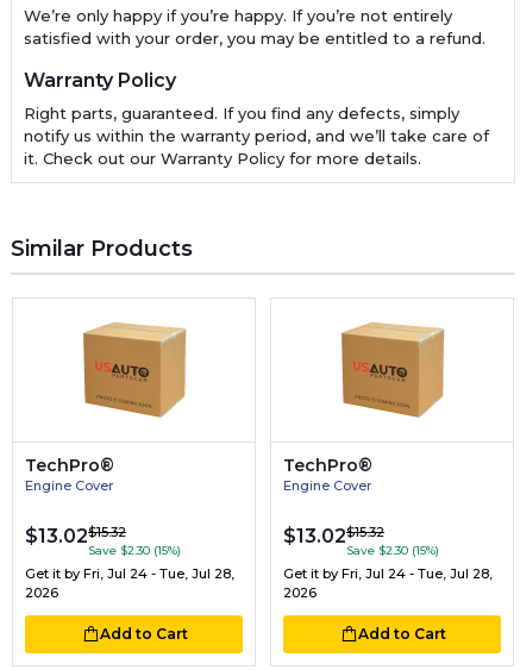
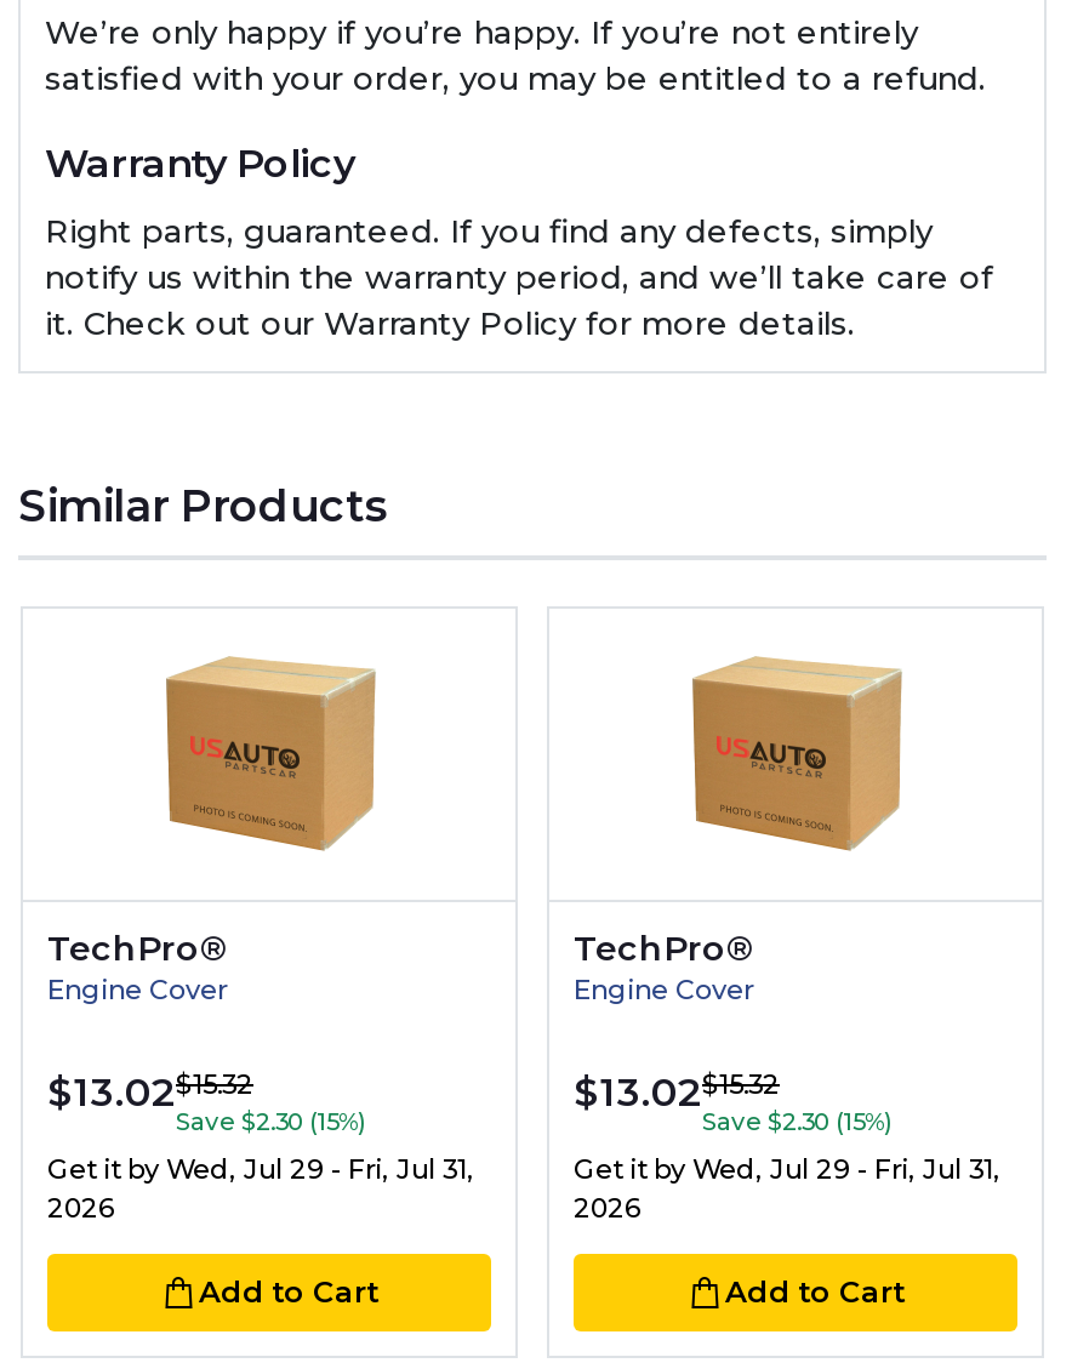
[25,565,234,581] Get it by Fri, Jul 24 - Tue, Jul 28, -> [47,1151,474,1185] Get it by Wed, Jul 29 - Fri, Jul 31,
[283,565,493,581] Get it by Fri, Jul 24 - Tue, Jul 28, -> [574,1151,1000,1185] Get it by Wed, Jul 29 - Fri, Jul 31,

